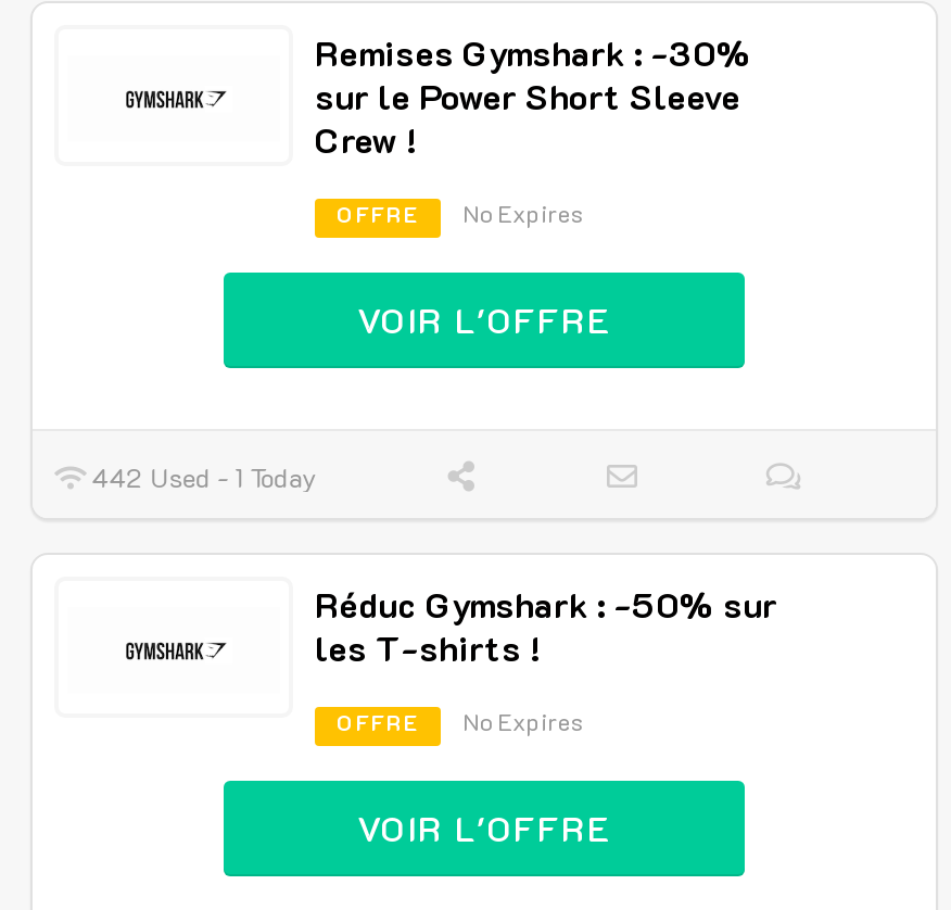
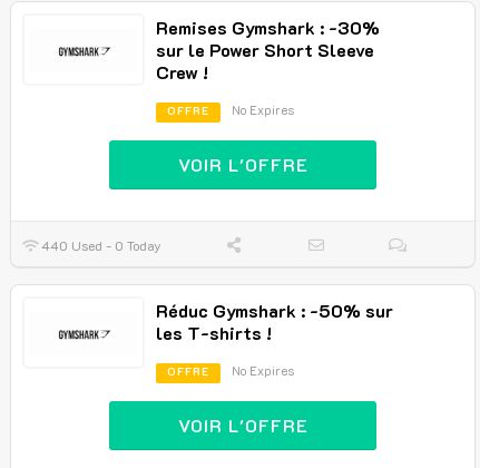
[85,460,317,495] 442 Used - 1 Today -> [38,237,162,255] 440 Used - 0 Today

